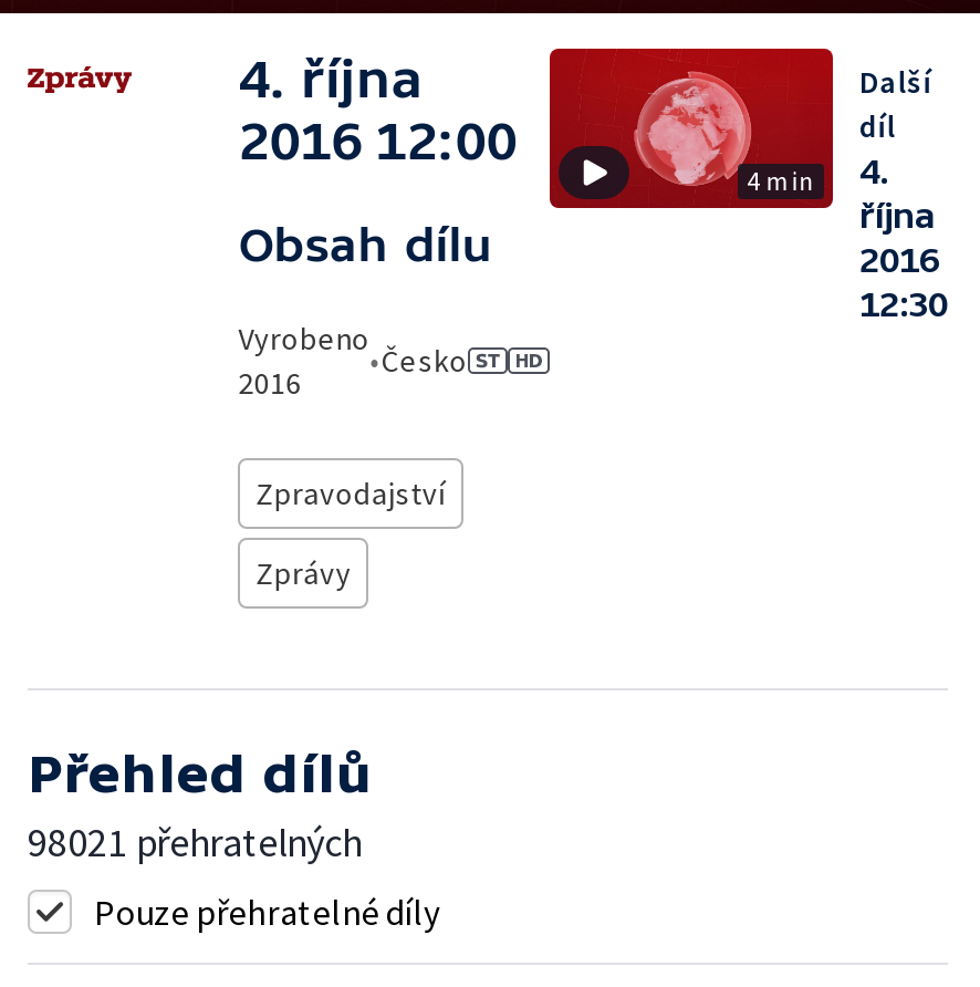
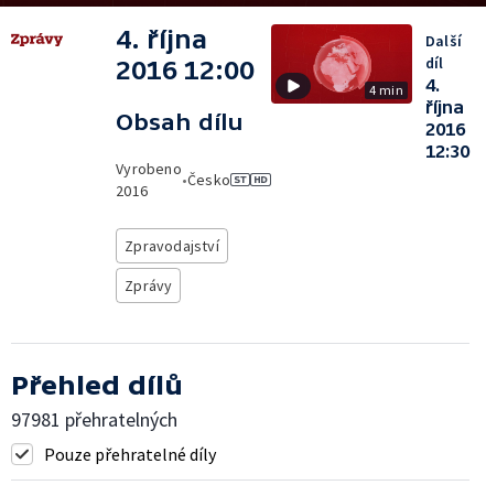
[28,817,362,867] 98021 přehratelných -> [11,407,177,432] 97981 přehratelných

